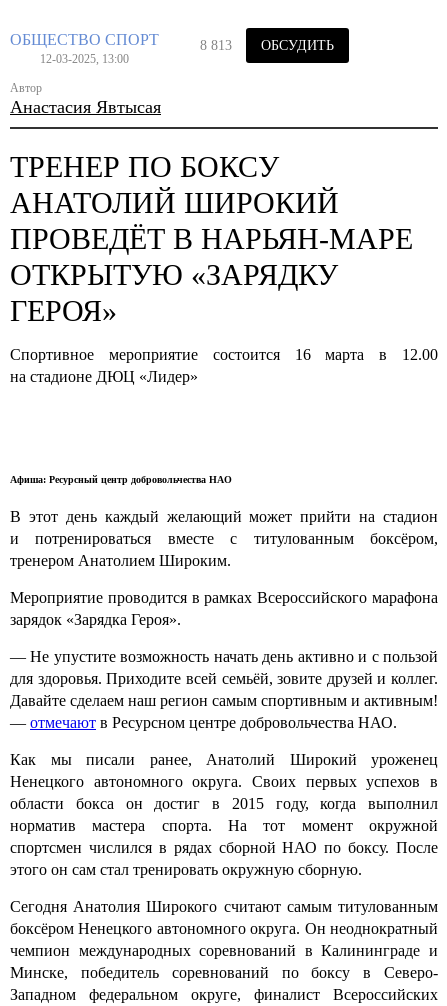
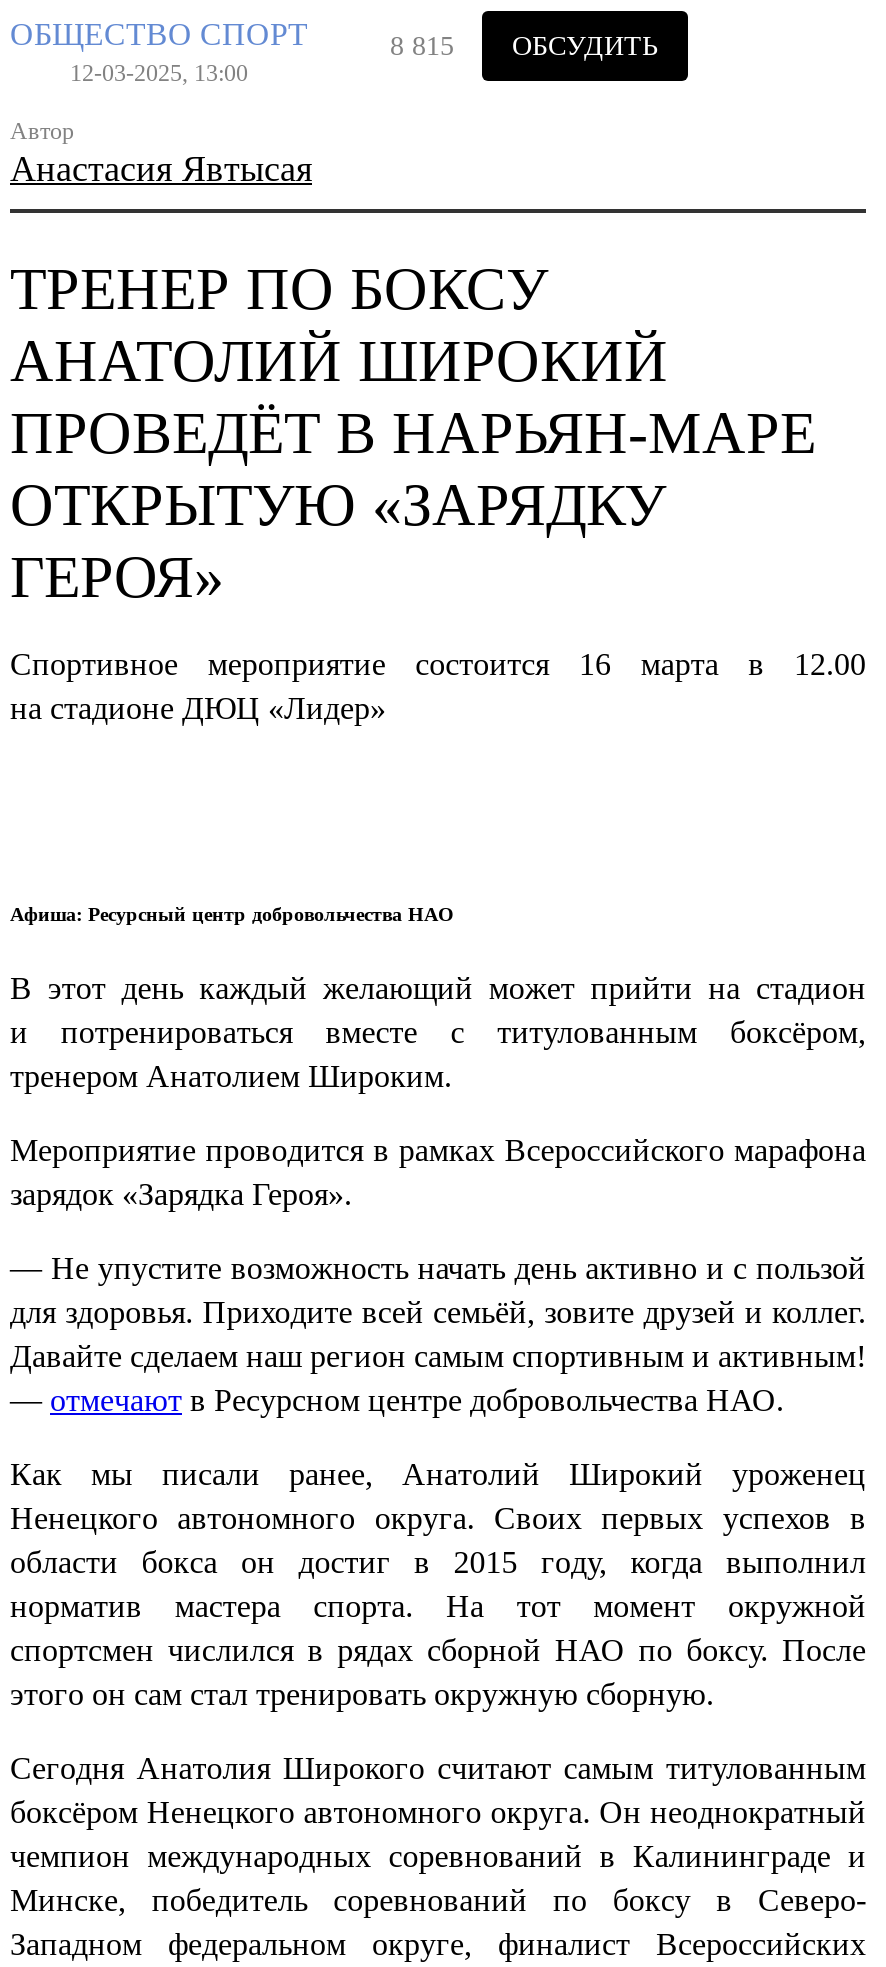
[200,38,334,53] 8 813 ОБСУДИТЬ -> [390,31,658,61] 8 815 ОБСУДИТЬ

